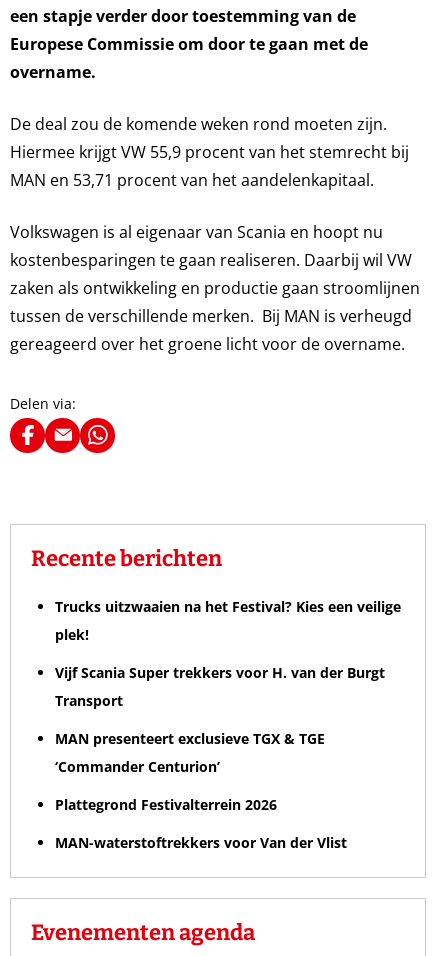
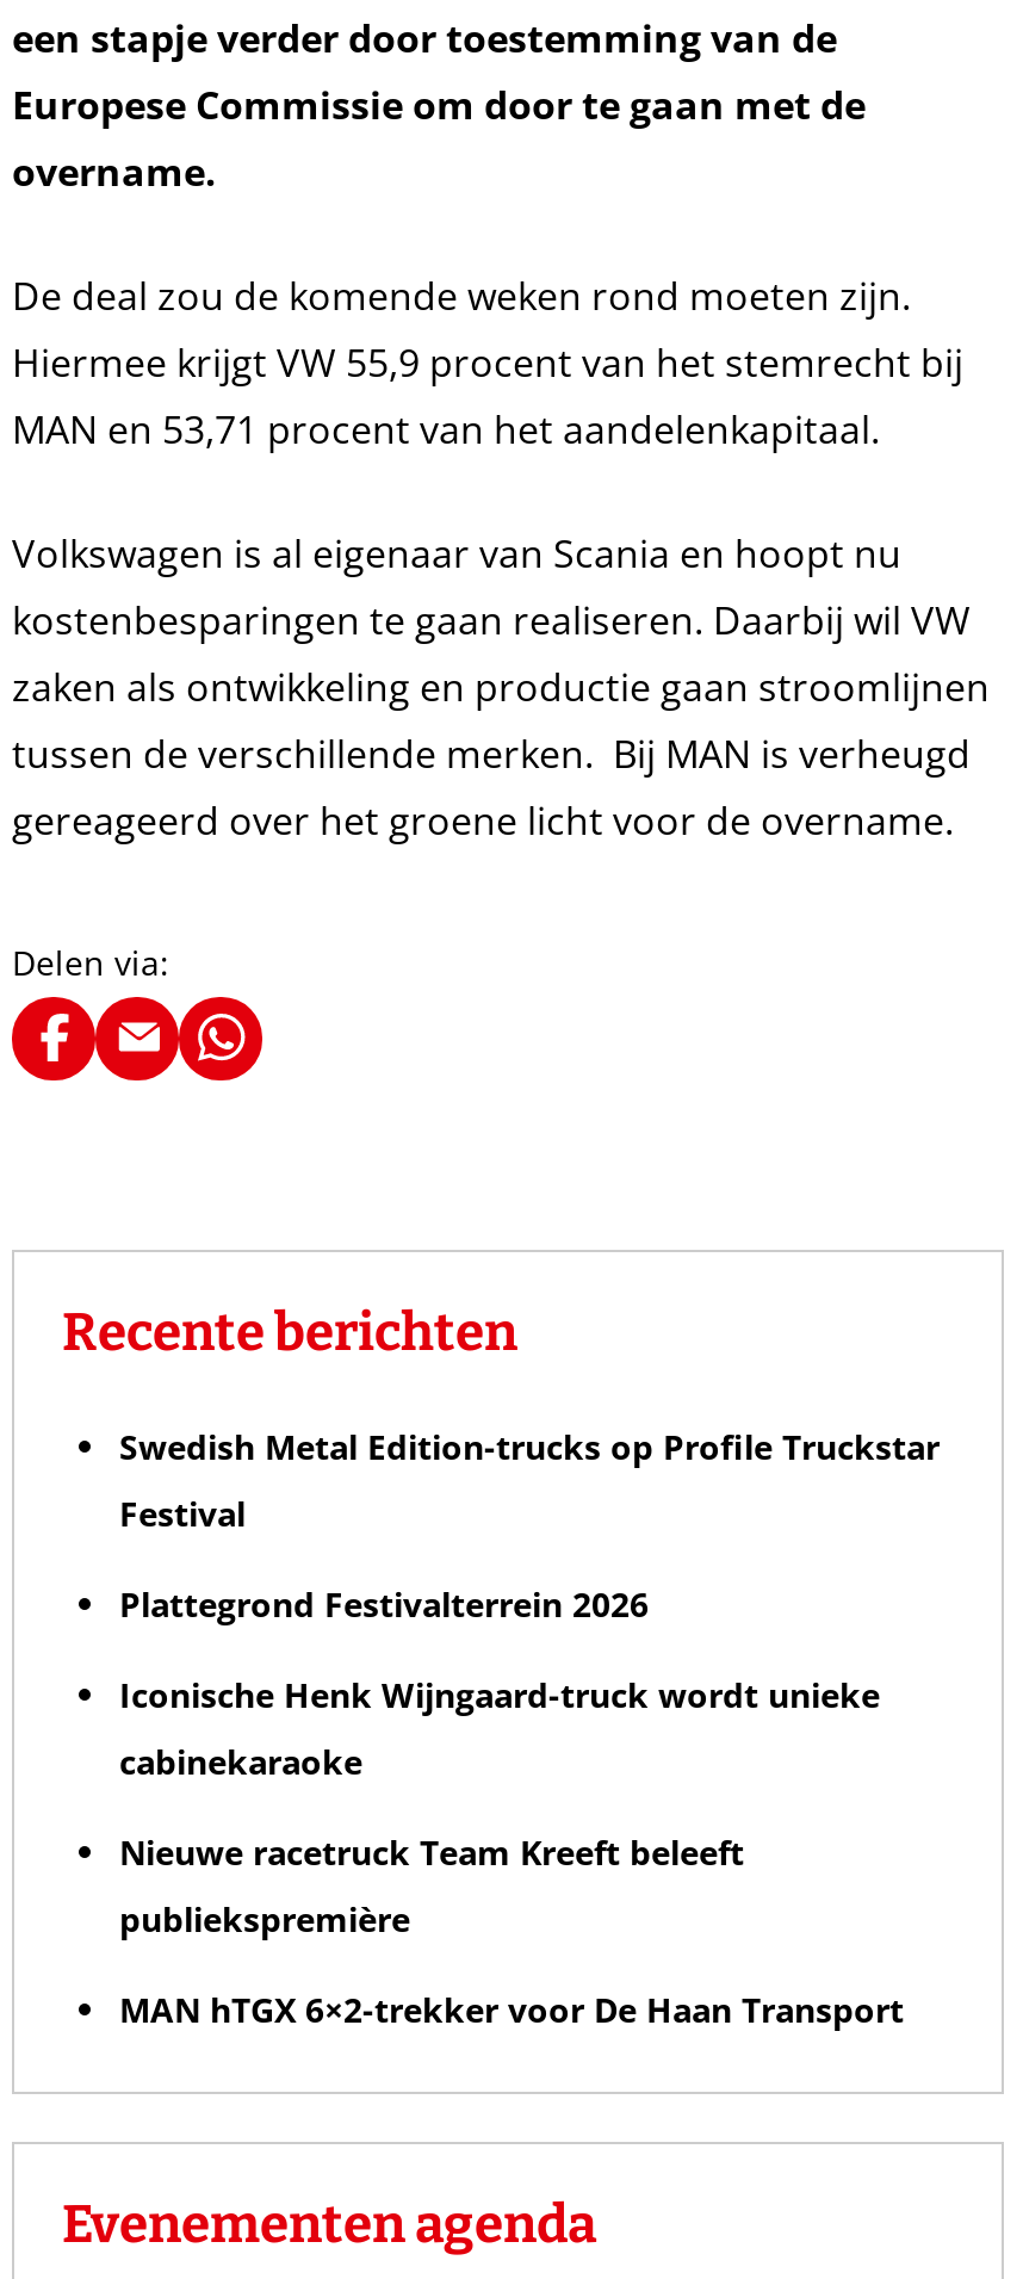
[55,597,401,776] Trucks uitzwaaien na het Festival? Kies een veilige | plek! | Vijf Scania Super trekkers voor H. van der Burgt | Transport | MAN presenteert exclusieve TGX & TGE | ‘Commander Centurion’ -> [119,1423,940,1535] Swedish Metal Edition-trucks op Profile Truckstar | Festival
moved [55,795,277,814] -> [119,1581,649,1626]: Plattegrond Festivalterrein 2026
[55,833,347,852] MAN-waterstoftrekkers voor Van der Vlist -> [119,1671,904,2031] Iconische Henk Wijngaard-truck wordt unieke | cabinekaraoke | Nieuwe racetruck Team Kreeft beleeft | publiekspremière | MAN hTGX 6×2-trekker voor De Haan Transport

